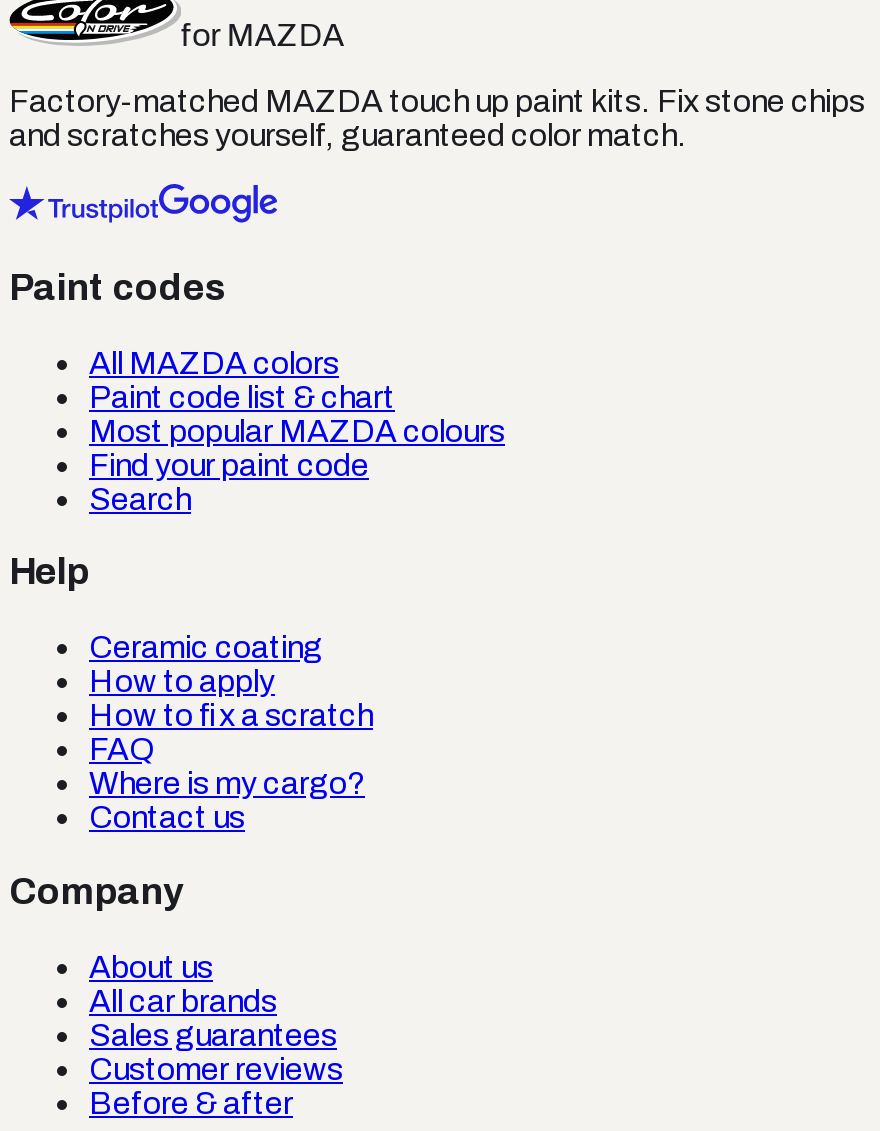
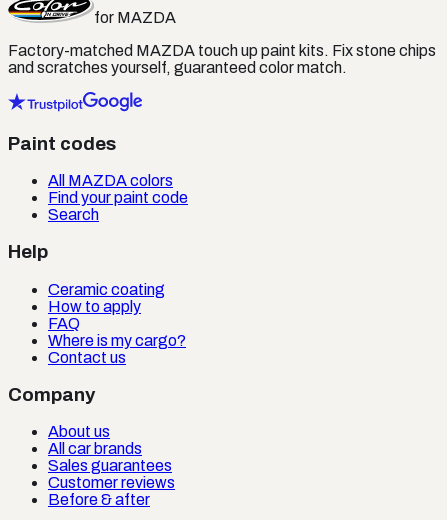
[89,379,505,447] Paint code list & chart | Most popular MAZDA colours -> none
[89,698,373,732] How to fix a scratch -> none

